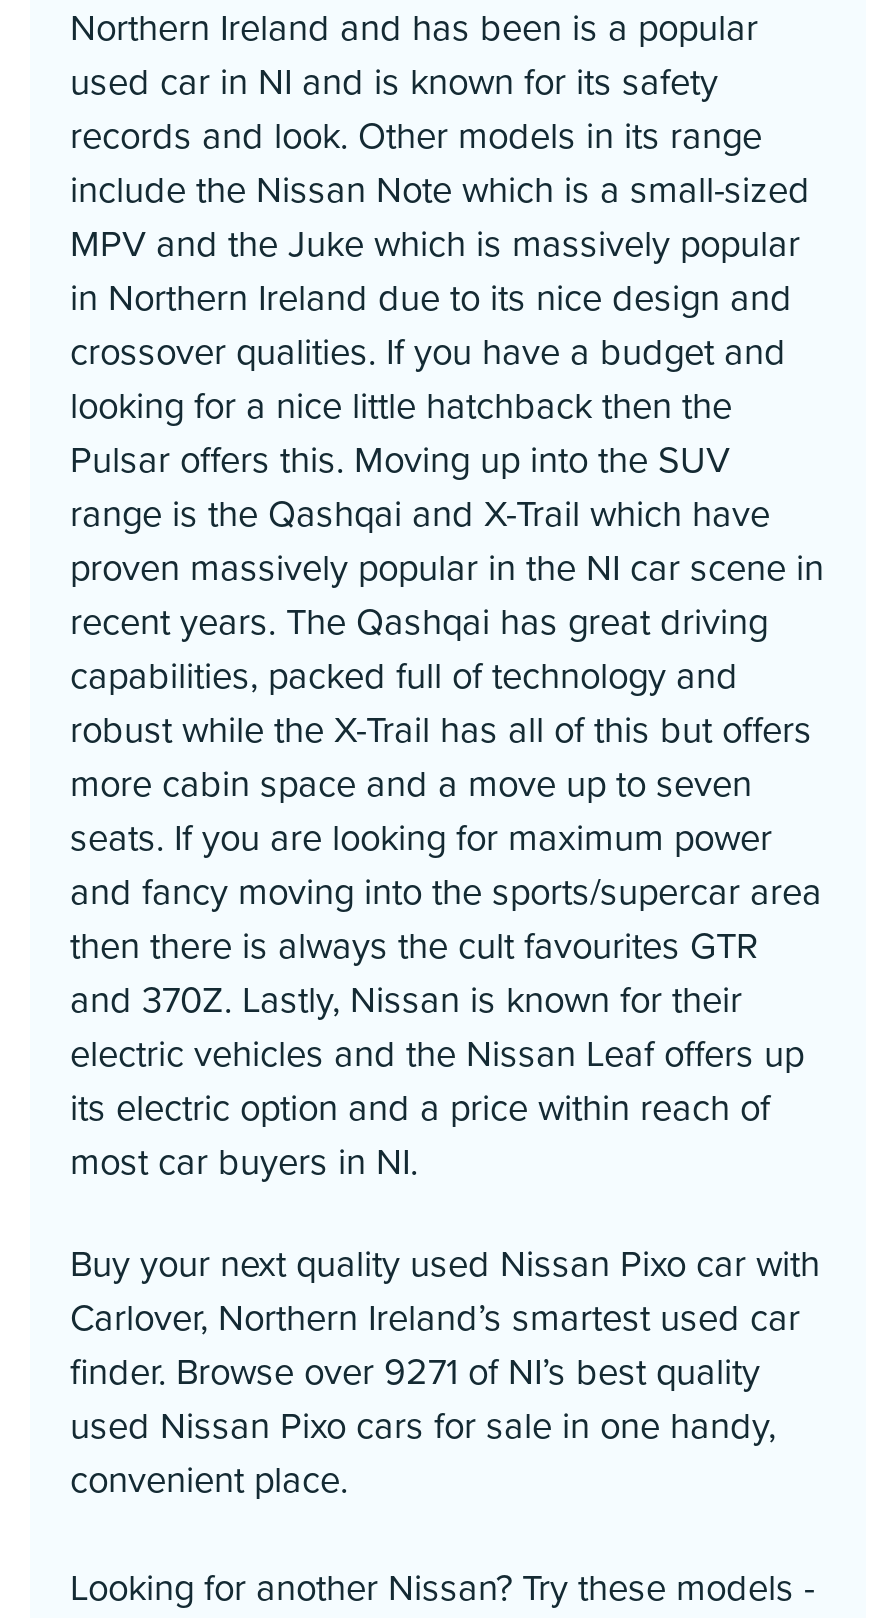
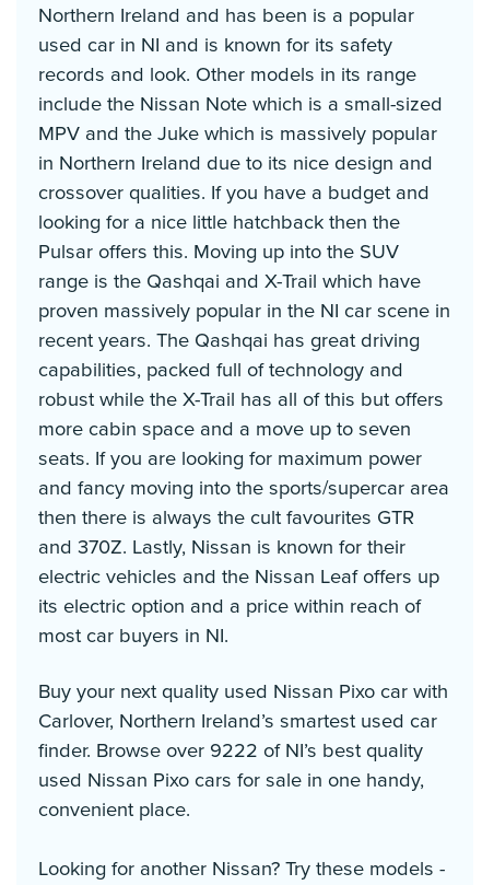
[70,1350,760,1394] finder. Browse over 9271 of NI’s best quality -> [38,738,423,762] finder. Browse over 9222 of NI’s best quality

